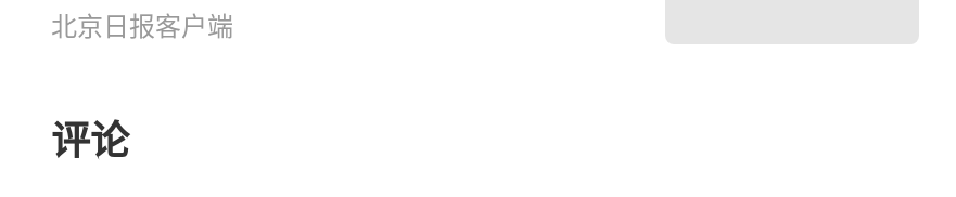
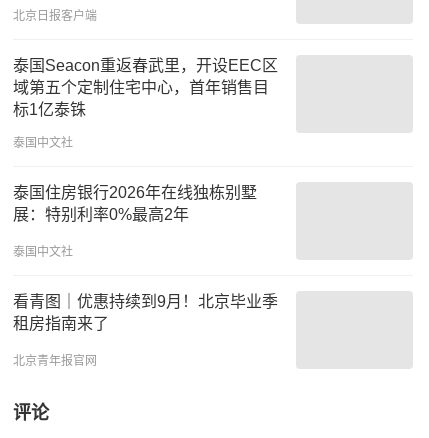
none -> [13,57,278,368] 泰国Seacon重返春武里，开设EEC区 | 域第五个定制住宅中心，首年销售目 | 标1亿泰铢 | 泰国中文社 | 泰国住房银行2026年在线独栋别墅 | 展：特别利率0%最高2年 | 泰国中文社 | 看青图｜优惠持续到9月！北京毕业季 | 租房指南来了 | 北京青年报官网

